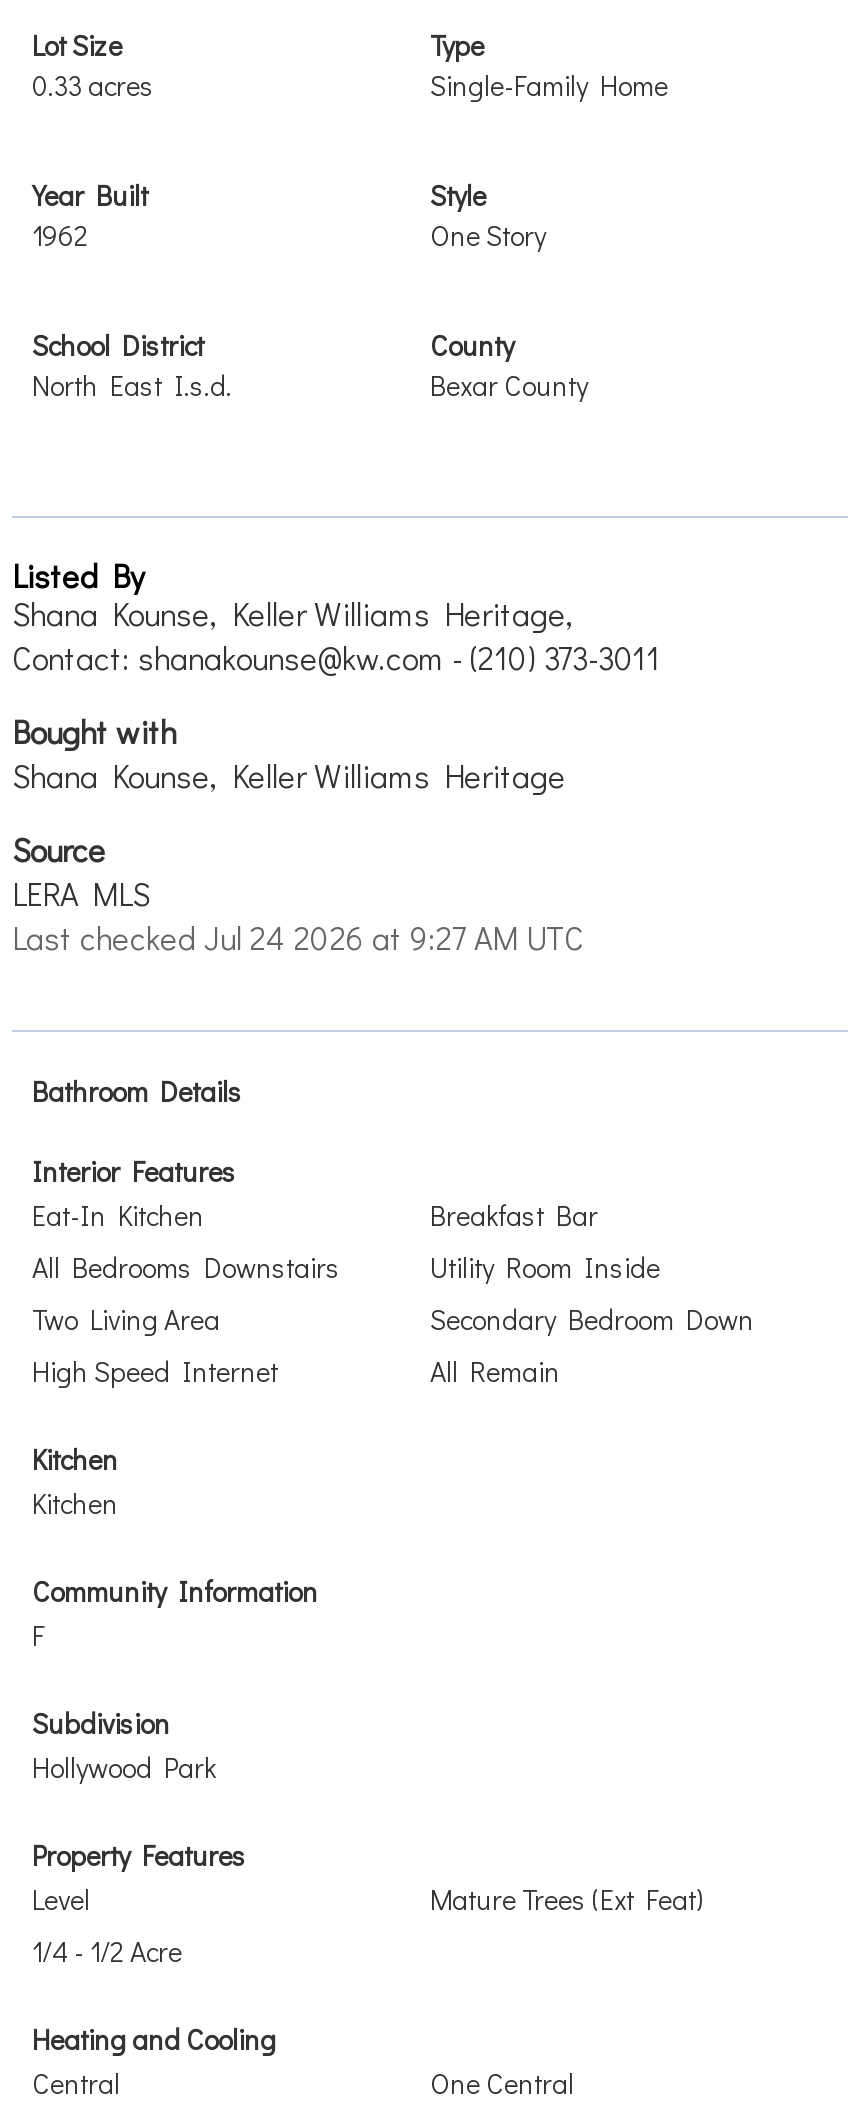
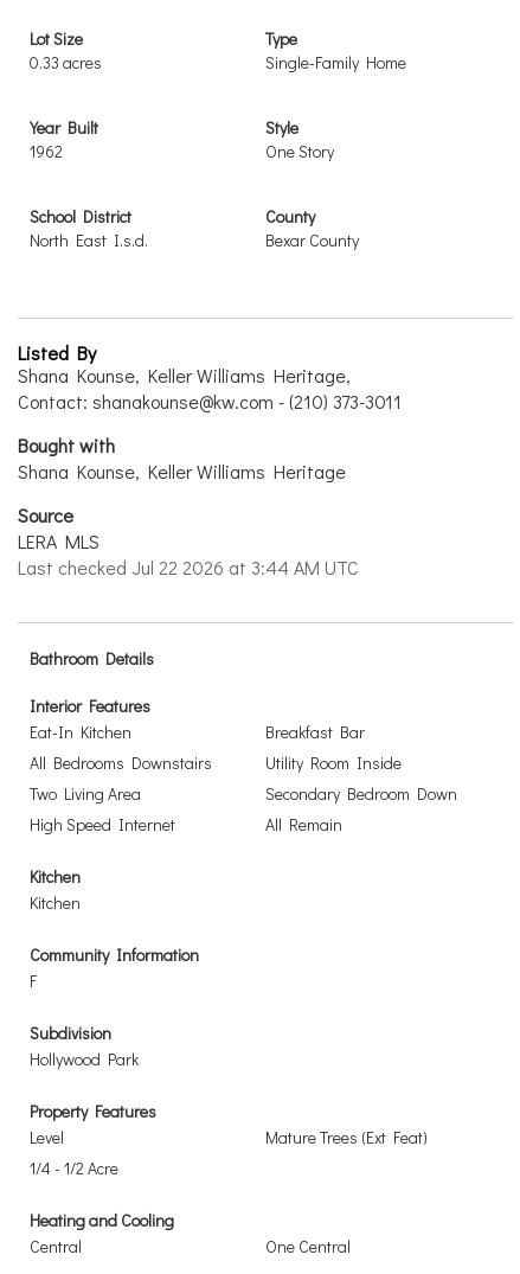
[12,916,584,958] Last checked Jul 24 2026 at 9:27 AM UTC -> [18,555,359,580] Last checked Jul 22 2026 at 3:44 AM UTC

